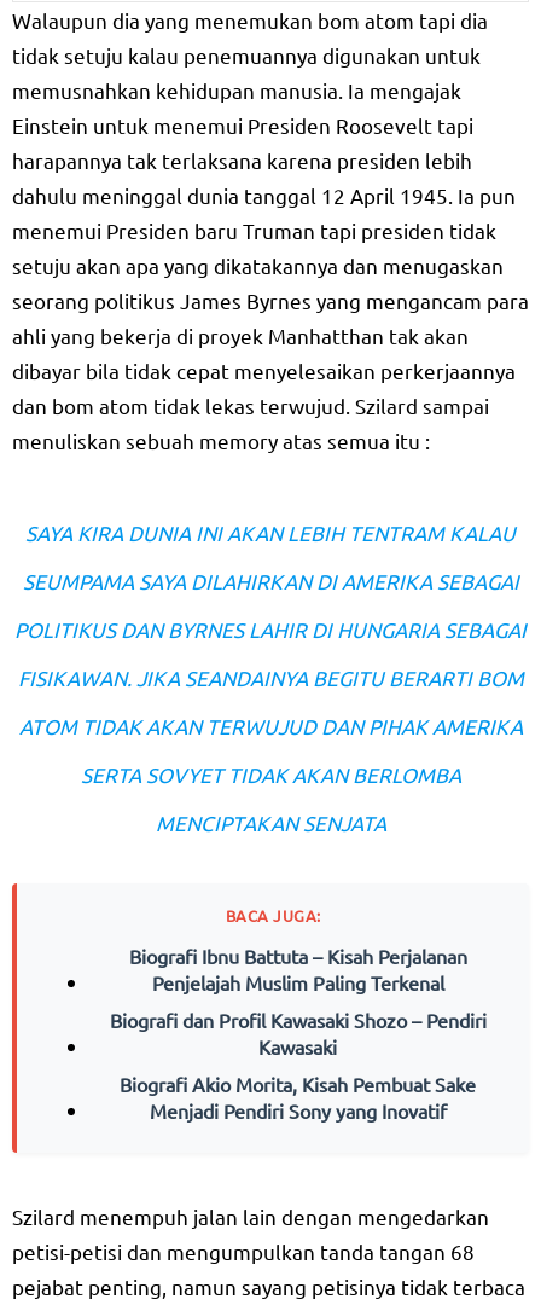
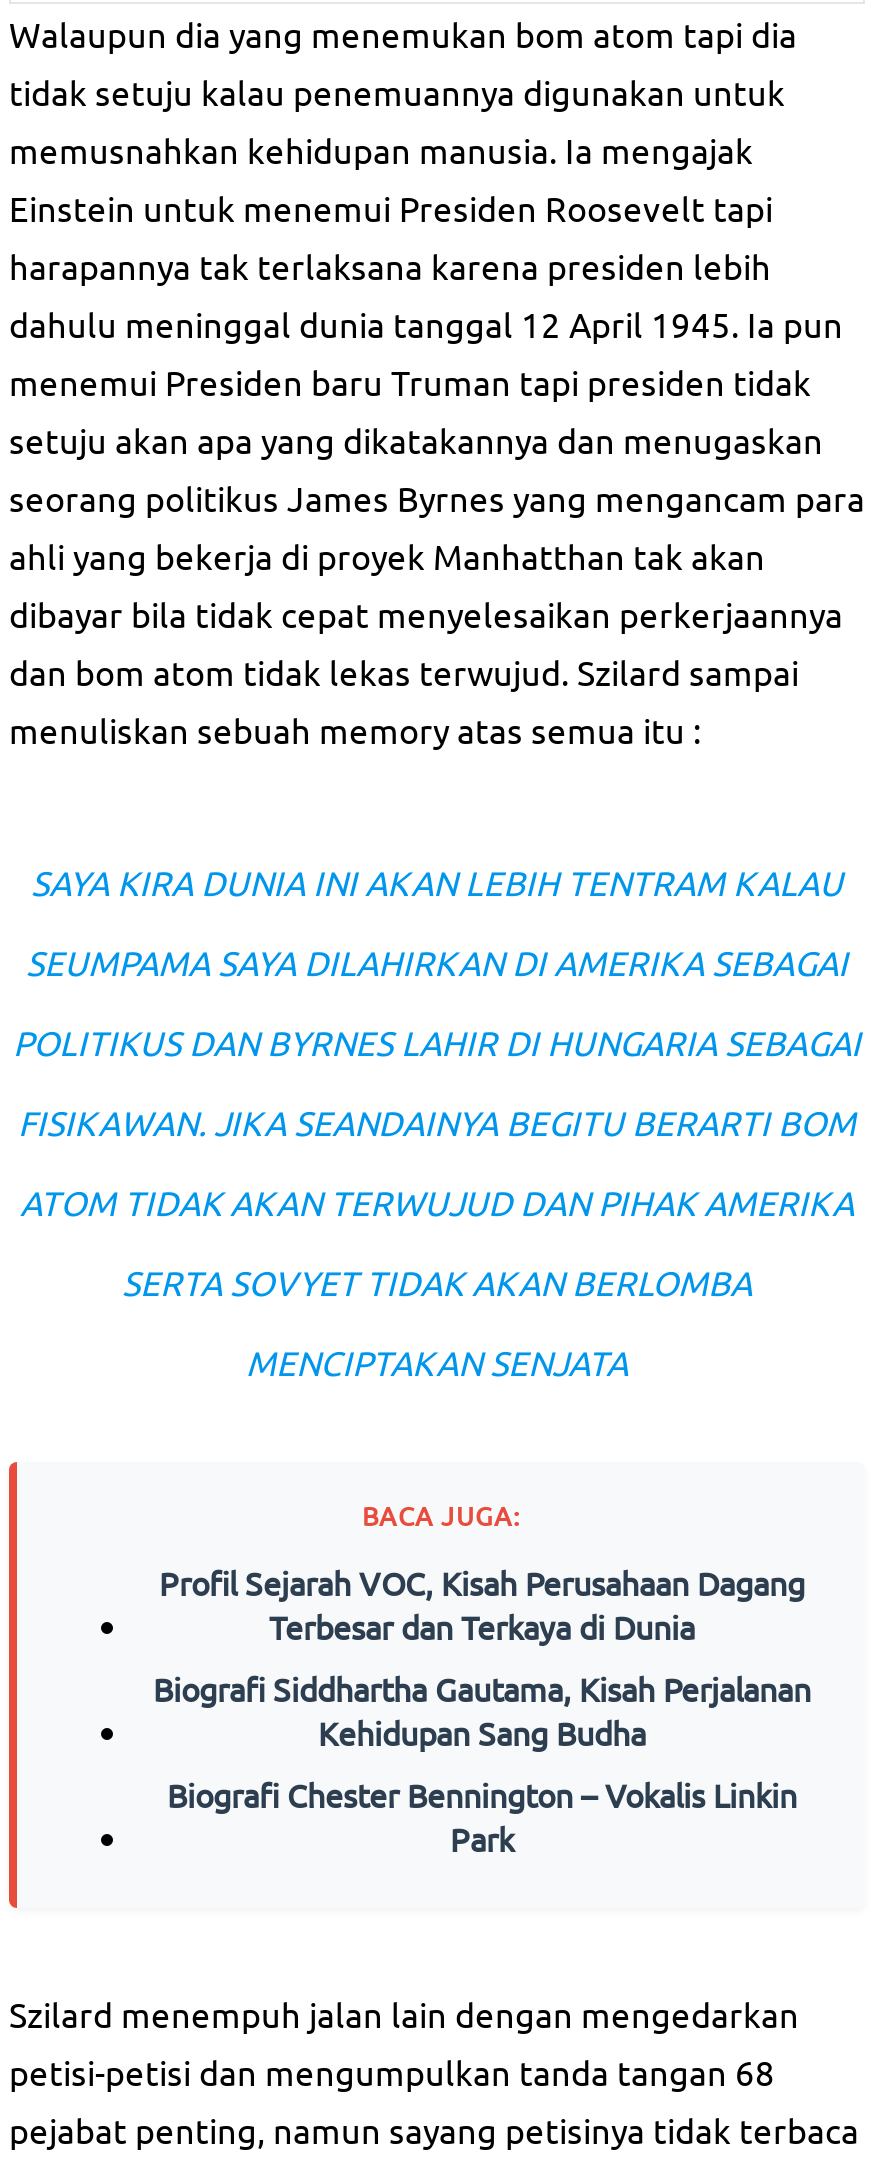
[129,944,467,994] Biografi Ibnu Battuta – Kisah Perjalanan | Penjelajah Muslim Paling Terkenal -> [159,1562,805,1646] Profil Sejarah VOC, Kisah Perusahaan Dagang | Terbesar dan Terkaya di Dunia
[109,1008,486,1058] Biografi dan Profil Kawasaki Shozo – Pendiri | Kawasaki -> [153,1668,811,1752] Biografi Siddhartha Gautama, Kisah Perjalanan | Kehidupan Sang Budha
[120,1072,476,1123] Biografi Akio Morita, Kisah Pembuat Sake | Menjadi Pendiri Sony yang Inovatif -> [167,1774,797,1858] Biografi Chester Bennington – Vokalis Linkin | Park

